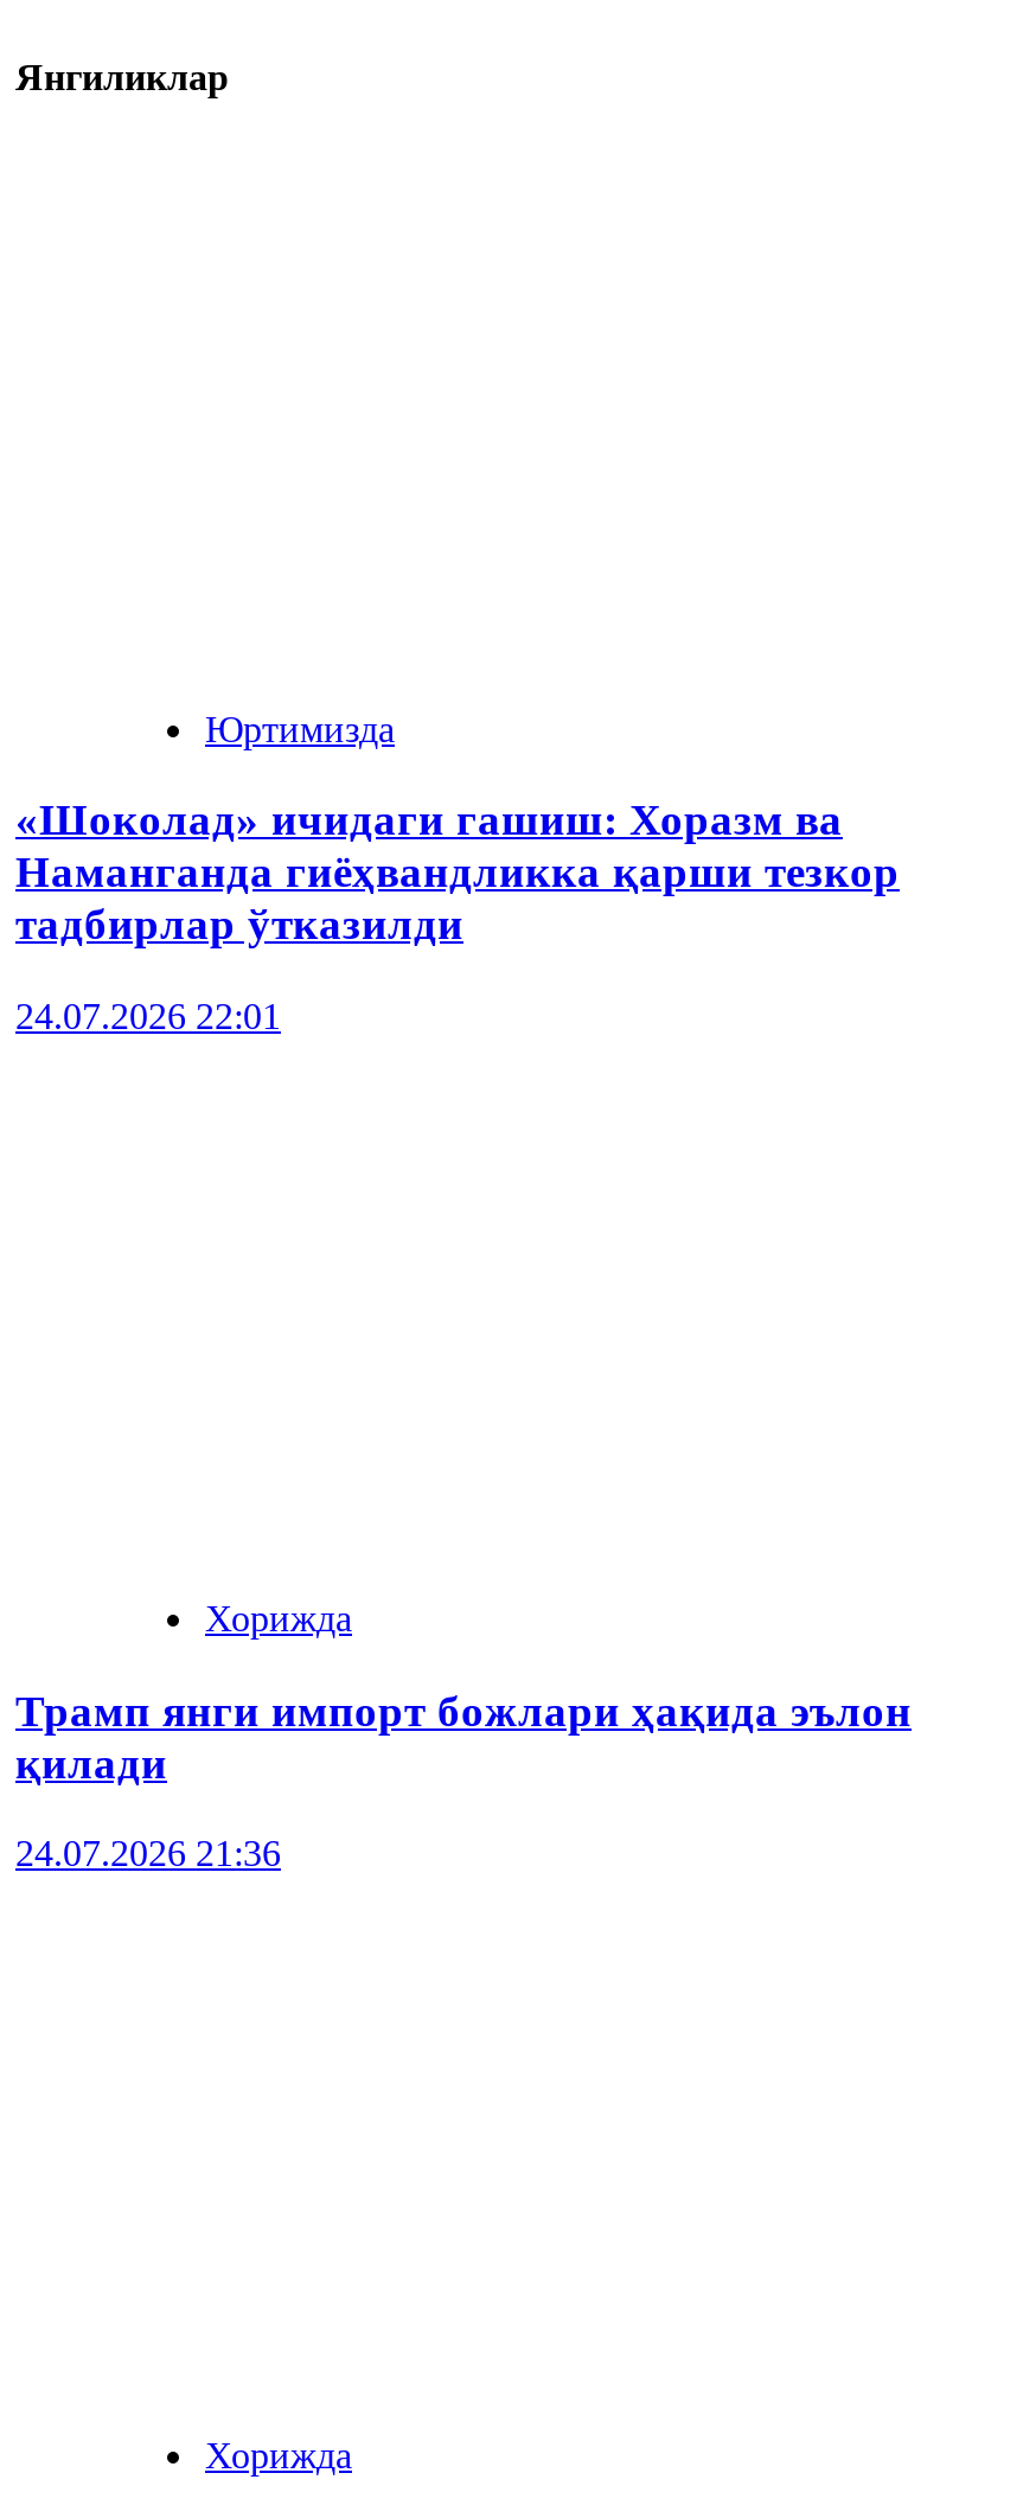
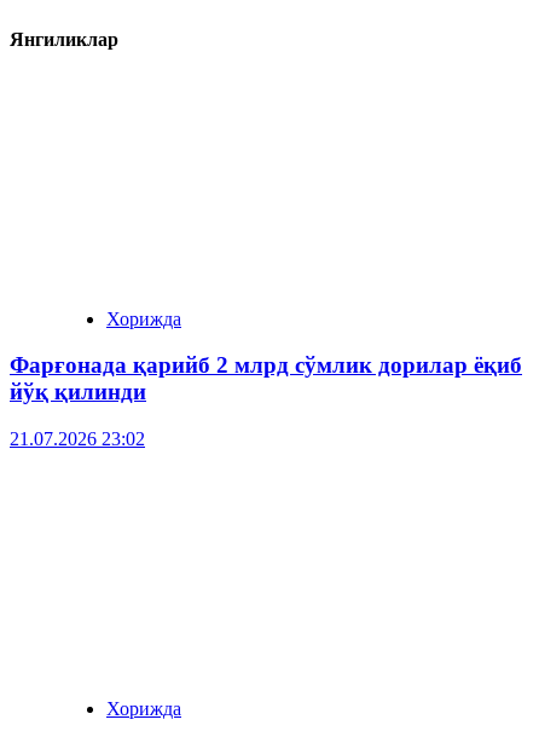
[15,708,900,1036] Юртимизда | «Шоколад» ичидаги гашиш: Хоразм ва | Наманганда гиёҳвандликка қарши тезкор | тадбирлар ўтказилди | 24.07.2026 22:01 -> none
[15,1685,912,1787] Трамп янги импорт божлари ҳақида эълон | қилади -> [10,352,522,404] Фарғонада қарийб 2 млрд сўмлик дорилар ёқиб | йўқ қилинди
[15,1834,281,1874] 24.07.2026 21:36 -> [10,428,145,449] 21.07.2026 23:02

